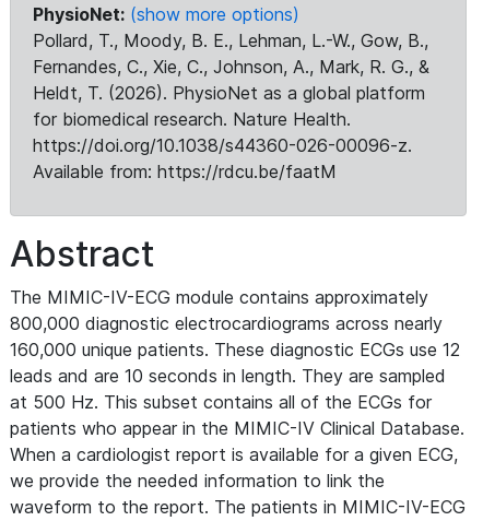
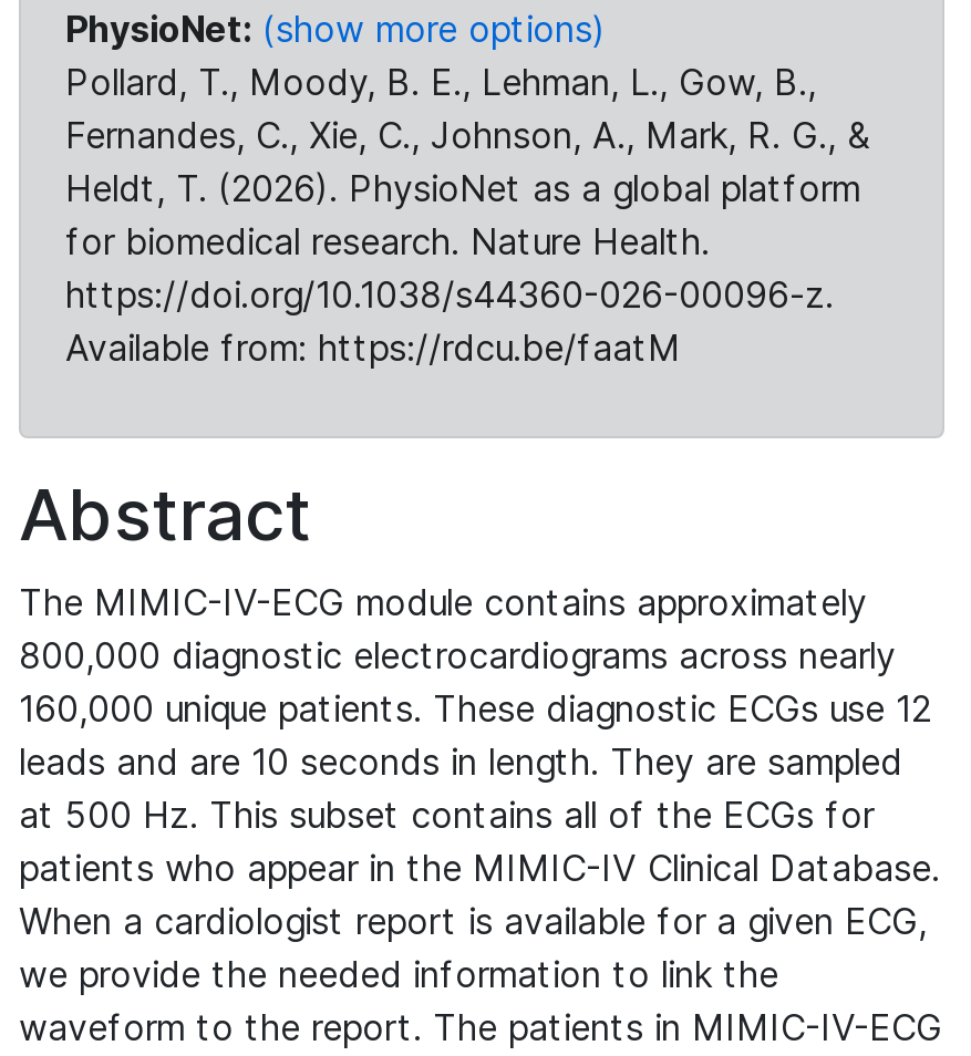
[33,29,428,51] Pollard, T., Moody, B. E., Lehman, L.-W., Gow, B., -> [65,60,816,104] Pollard, T., Moody, B. E., Lehman, L., Gow, B.,

